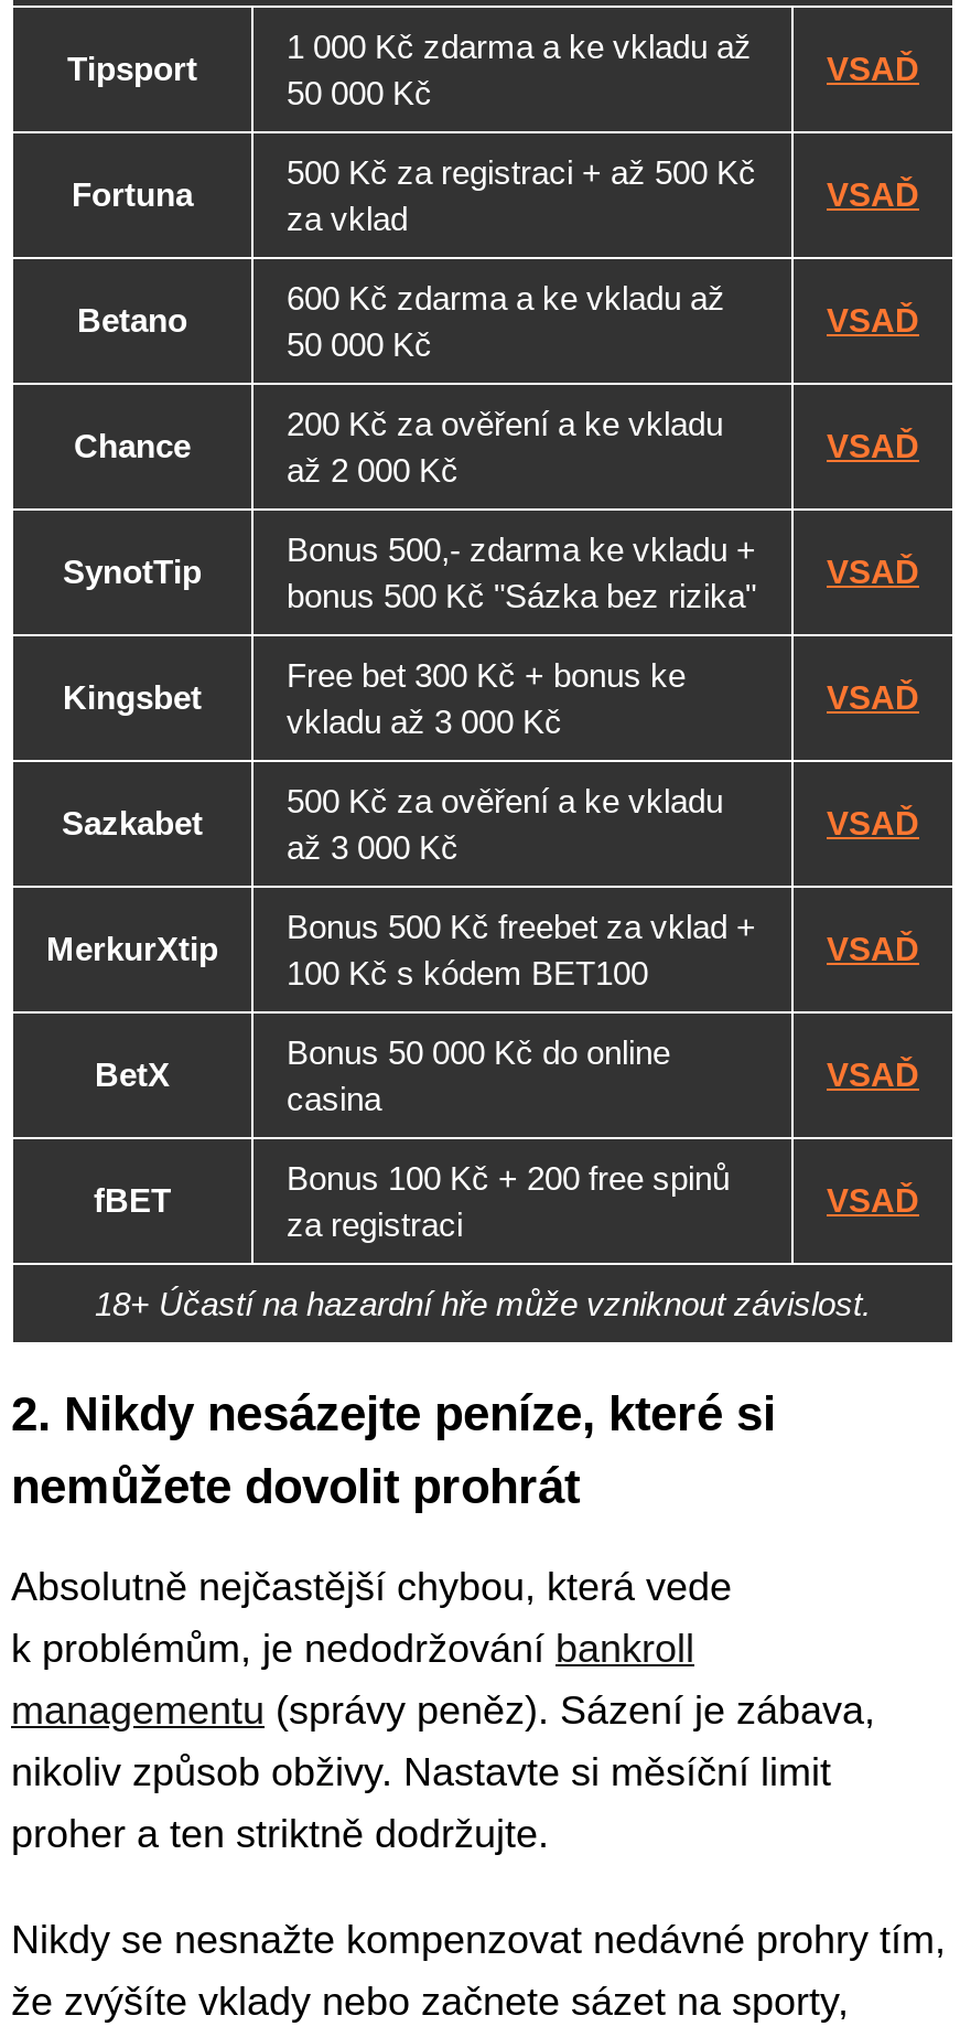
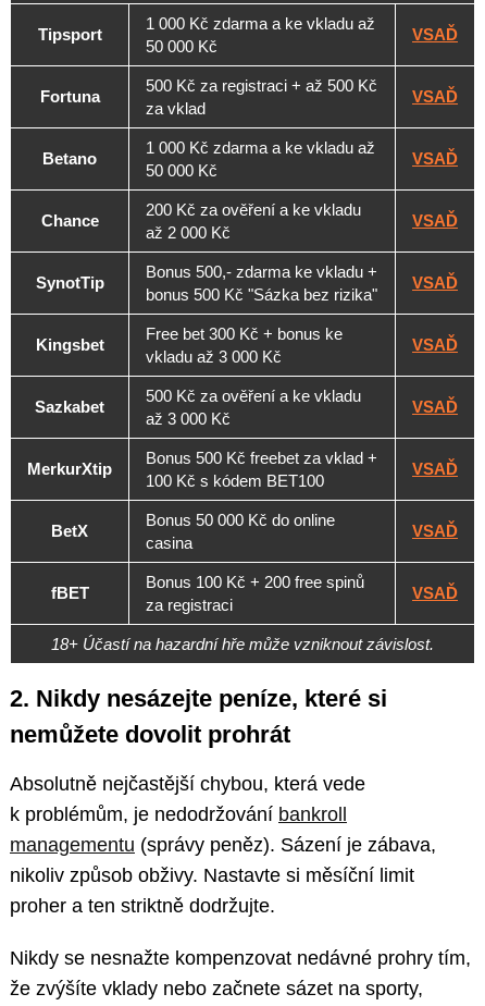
[287,279,725,316] 600 Kč zdarma a ke vkladu až -> [146,138,375,157] 1 000 Kč zdarma a ke vkladu až

